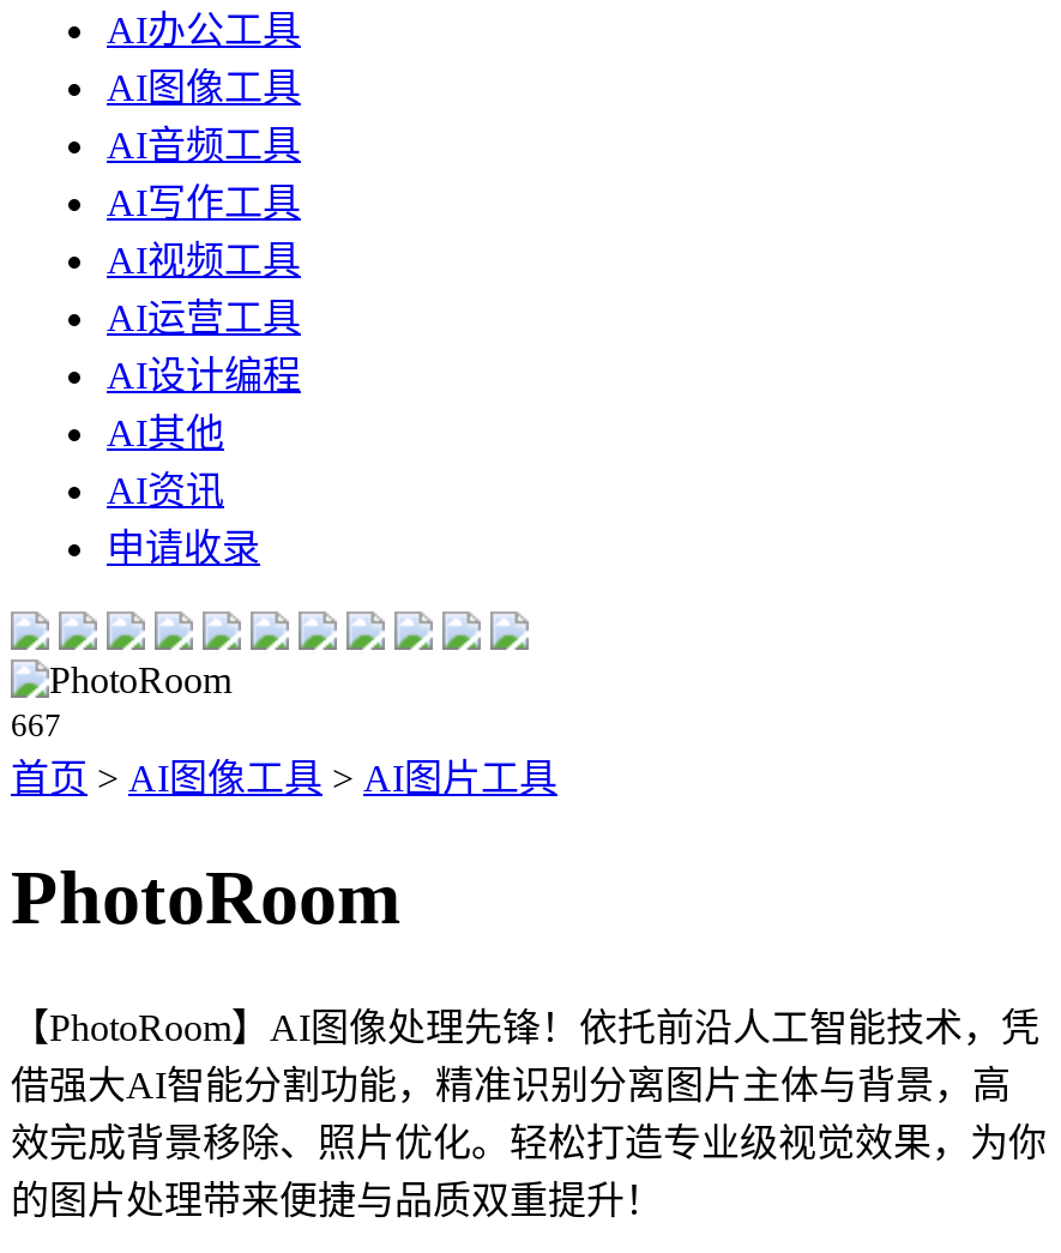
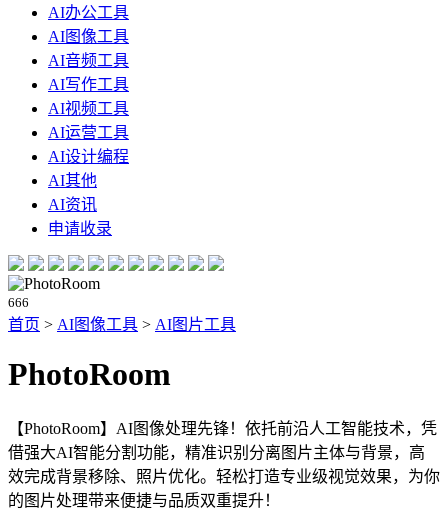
[11,707,61,743] 667 -> [8,295,29,310] 666

